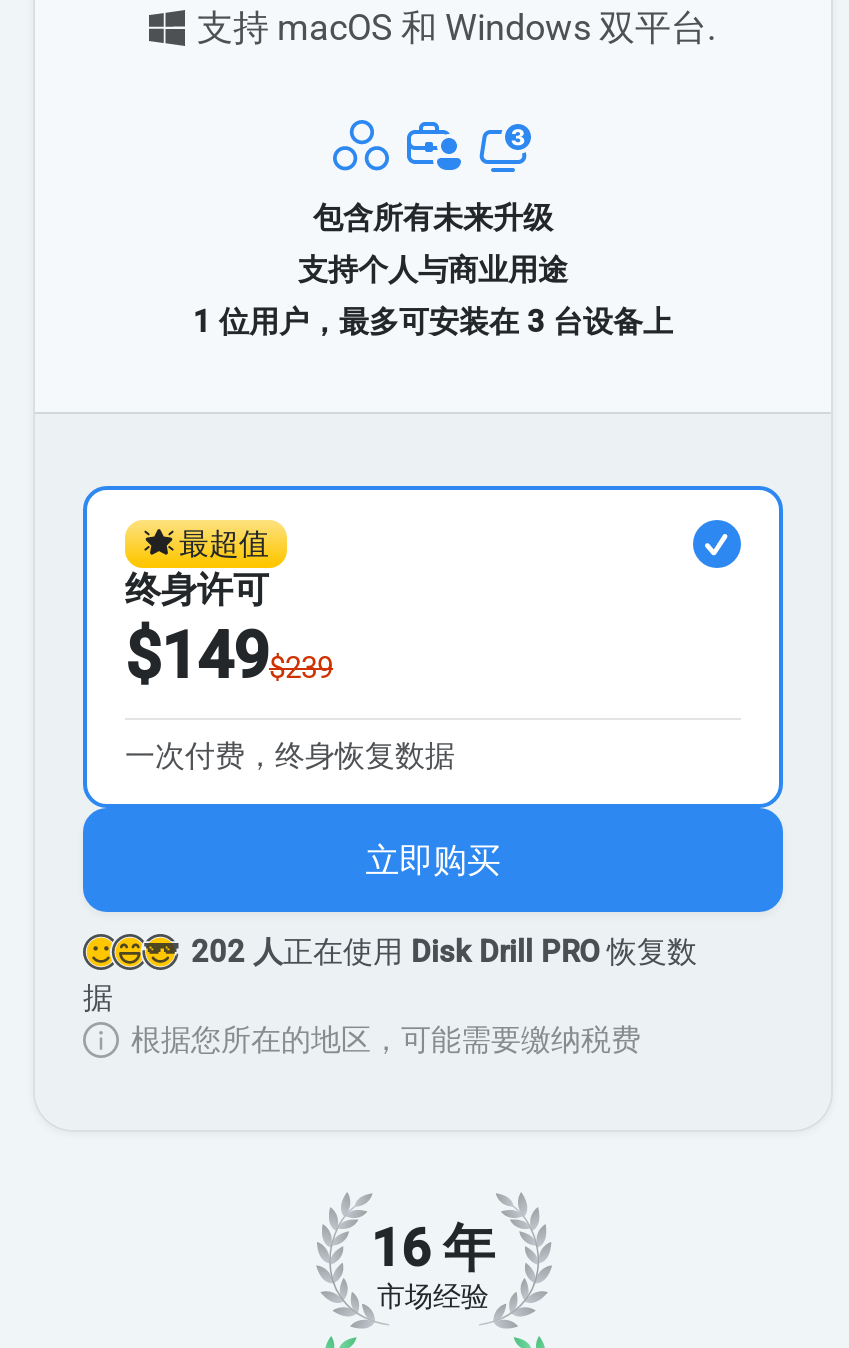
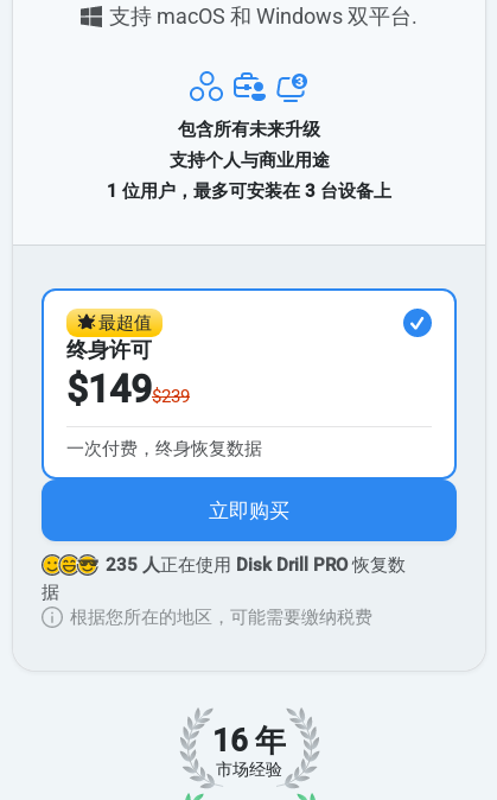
[191,934,697,970] 202 人正在使用Disk Drill PRO恢复数 -> [106,554,406,576] 235 人正在使用Disk Drill PRO恢复数

